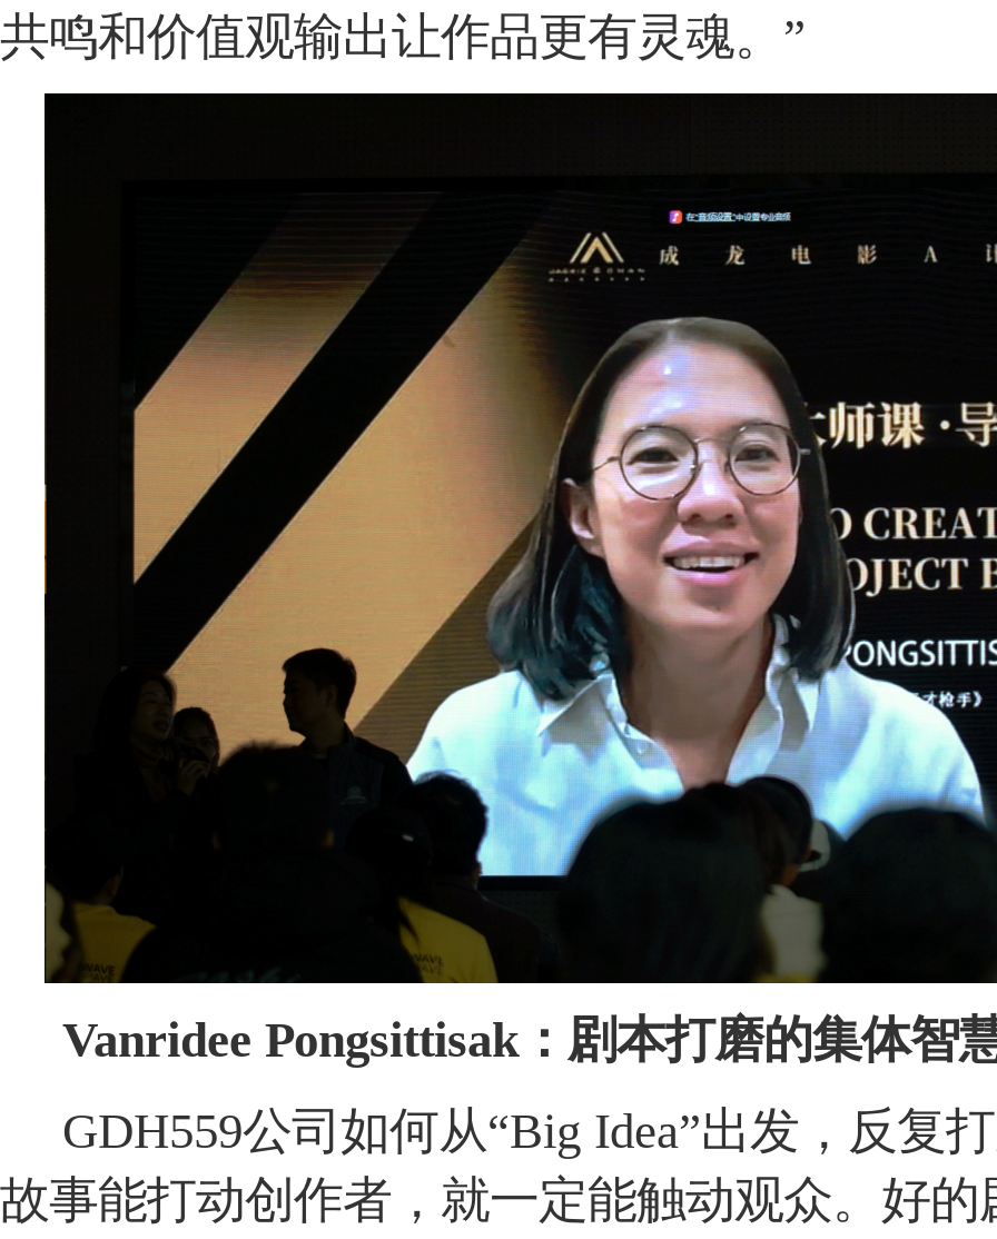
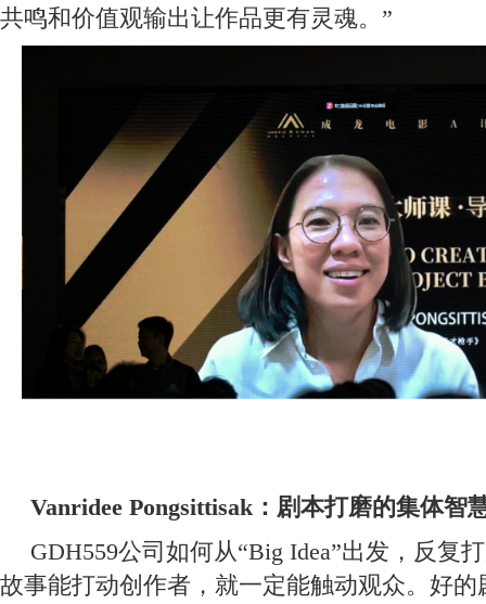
[42,816,990,985] [image] -> none

